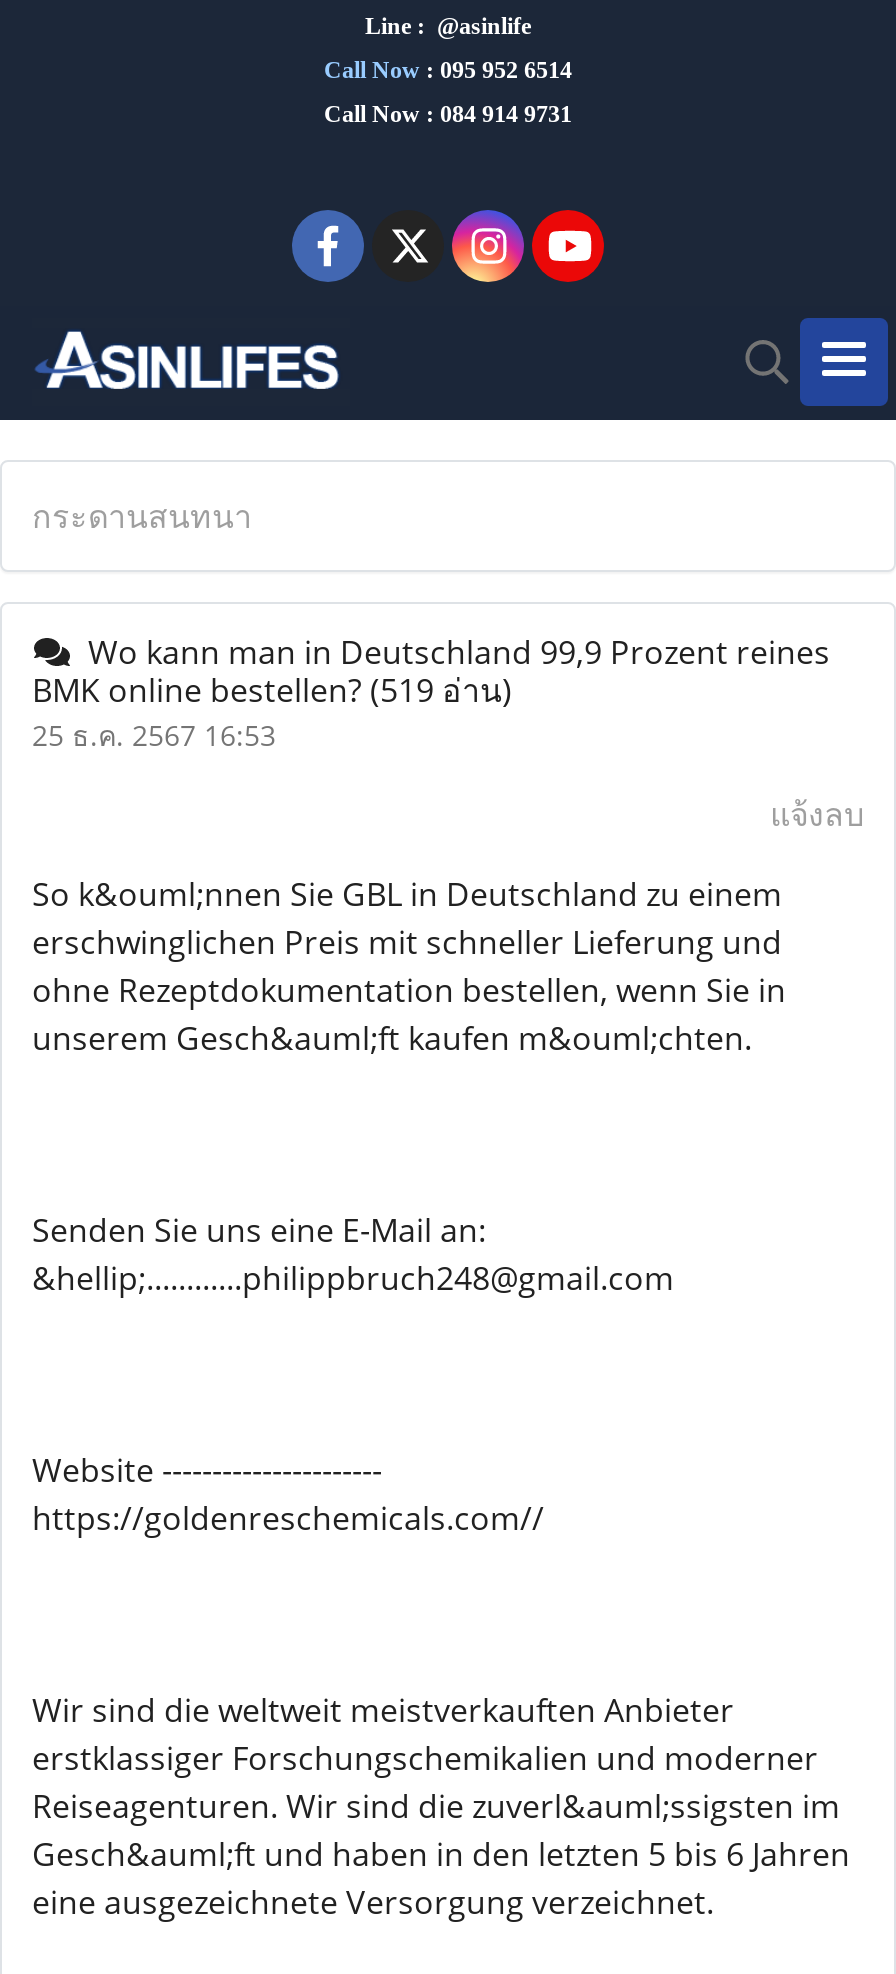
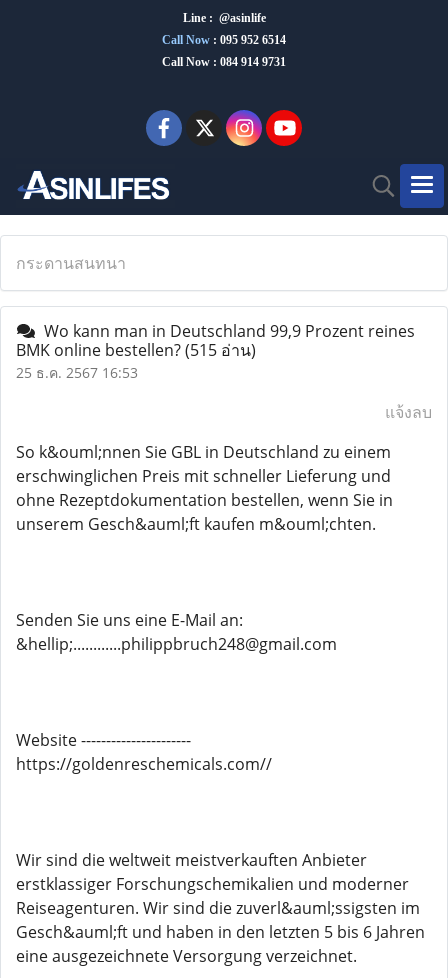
[32,668,512,712] BMK online bestellen? (519 อ่าน) -> [16,339,256,361] BMK online bestellen? (515 อ่าน)

